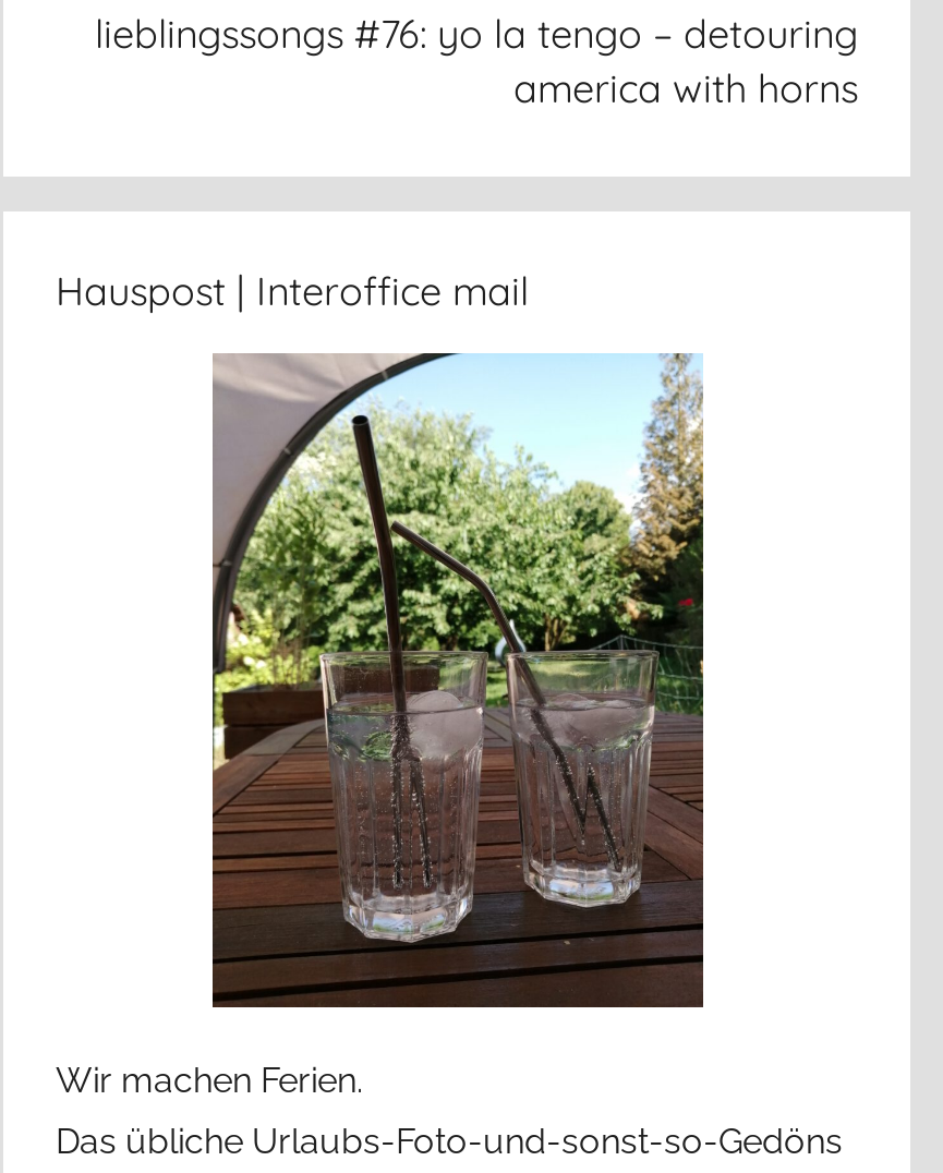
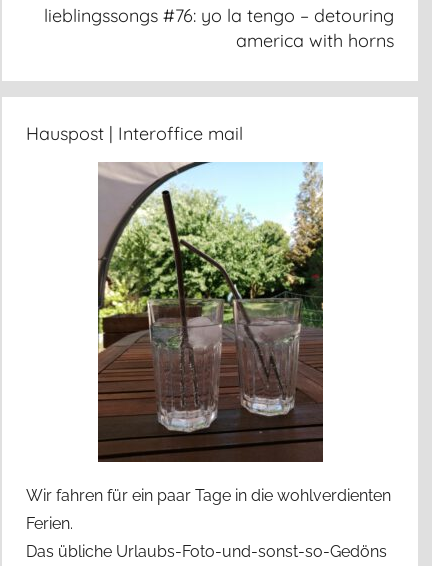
[56,1059,363,1100] Wir machen Ferien. -> [26,486,391,533] Wir fahren für ein paar Tage in die wohlverdienten | Ferien.

